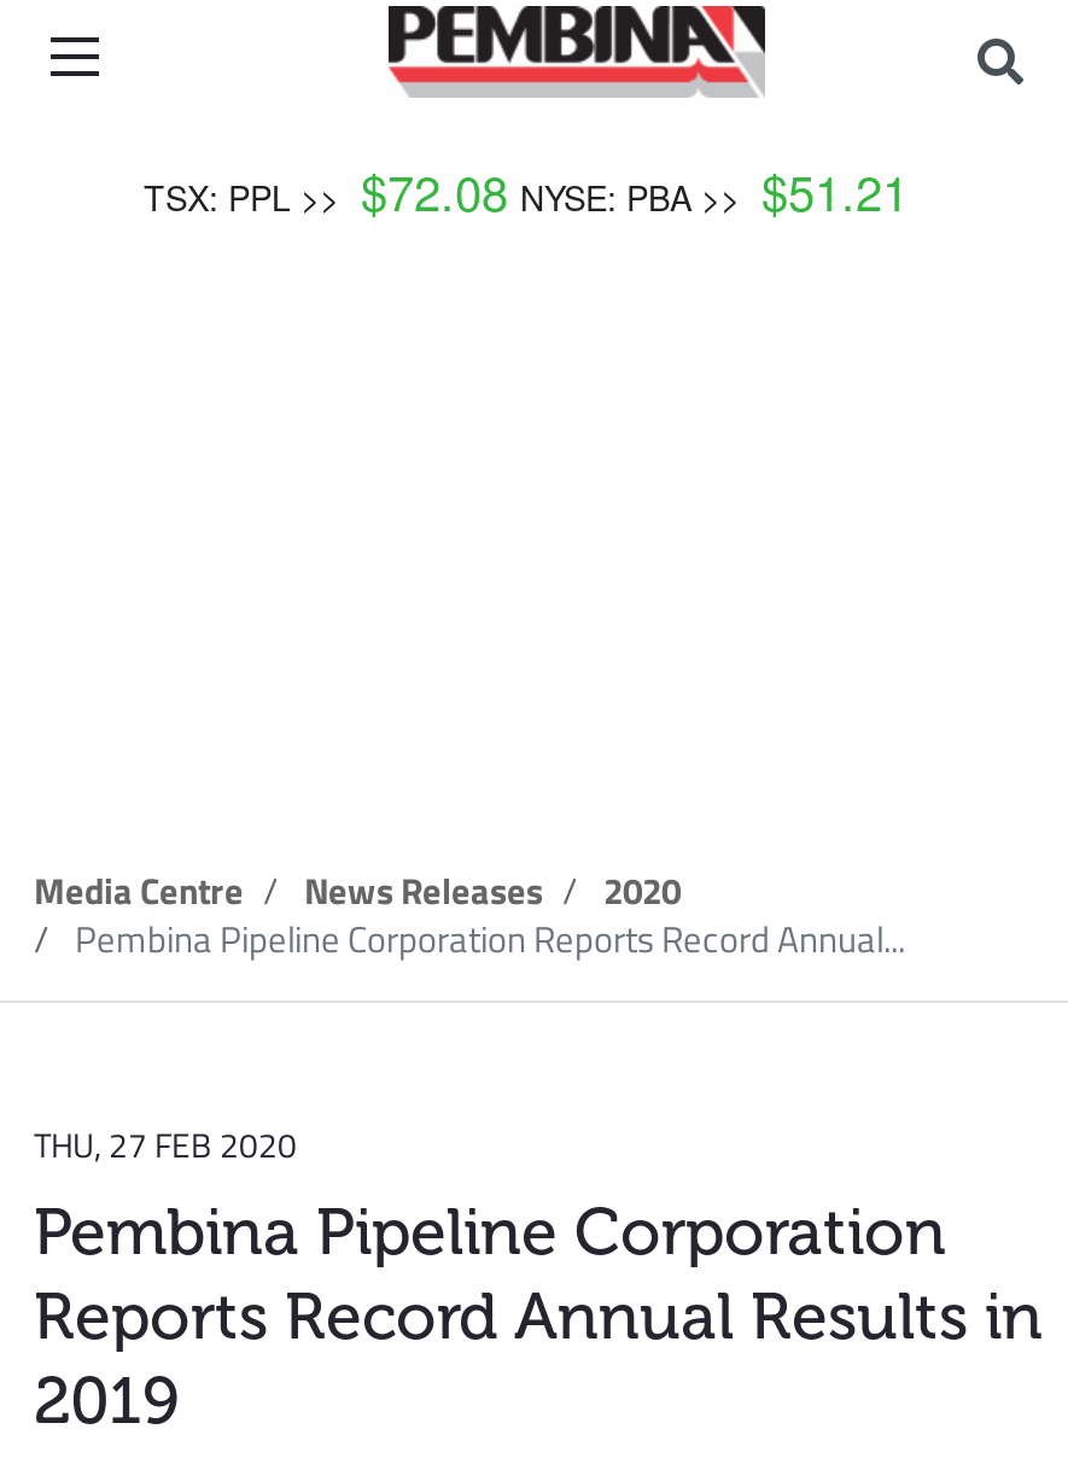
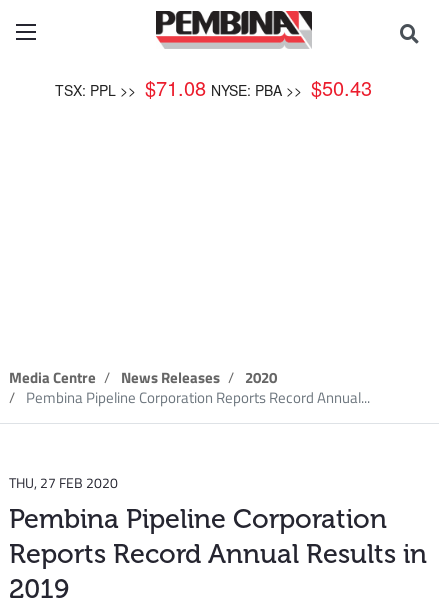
[144,156,909,226] TSX: PPL >> $72.08 NYSE: PBA >> $51.21 -> [54,73,371,102] TSX: PPL >> $71.08 NYSE: PBA >> $50.43

